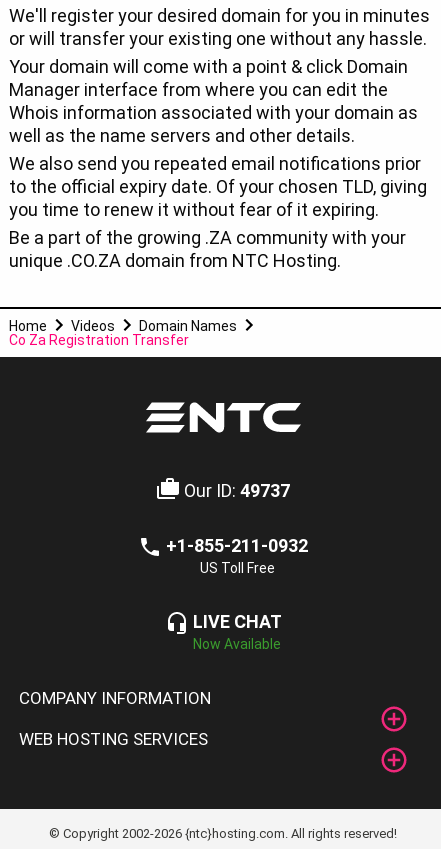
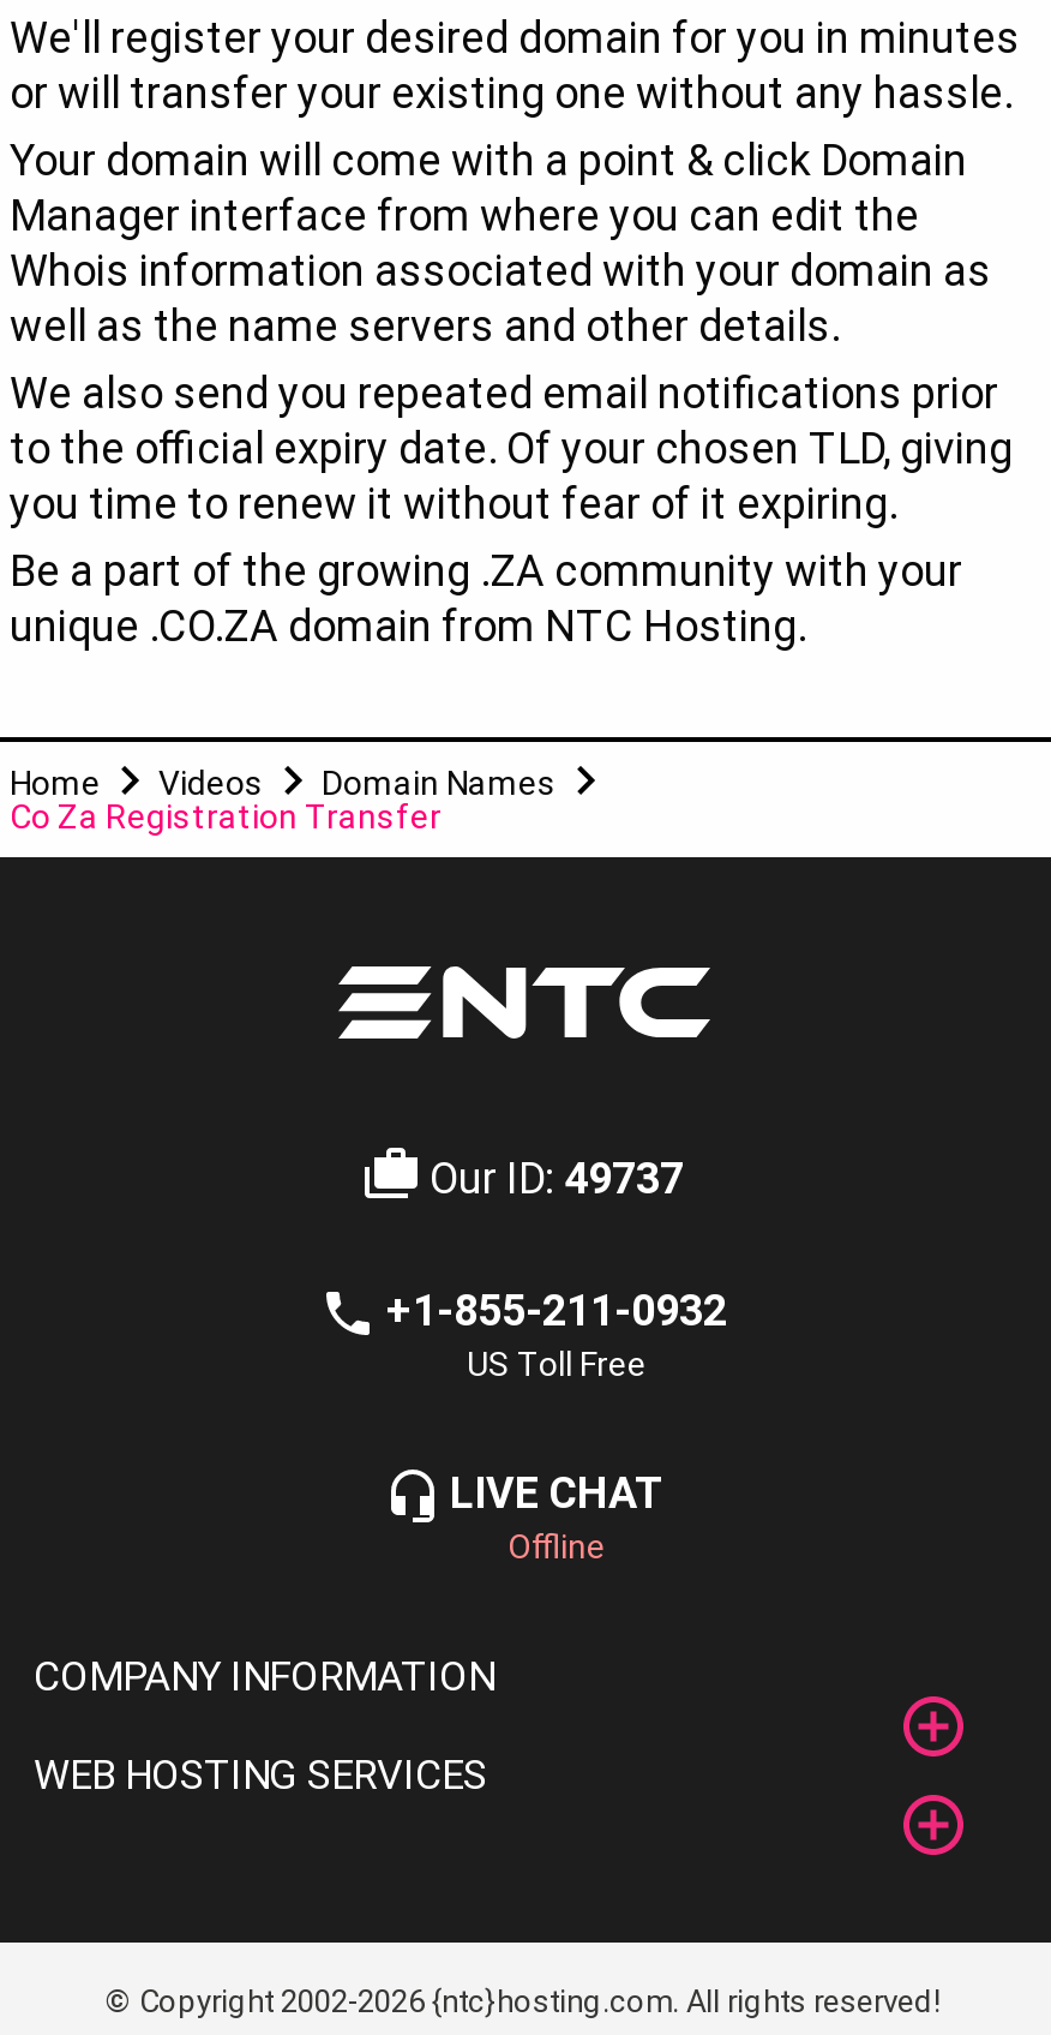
[193,636,281,652] Now Available -> [508,1527,606,1566] Offline

